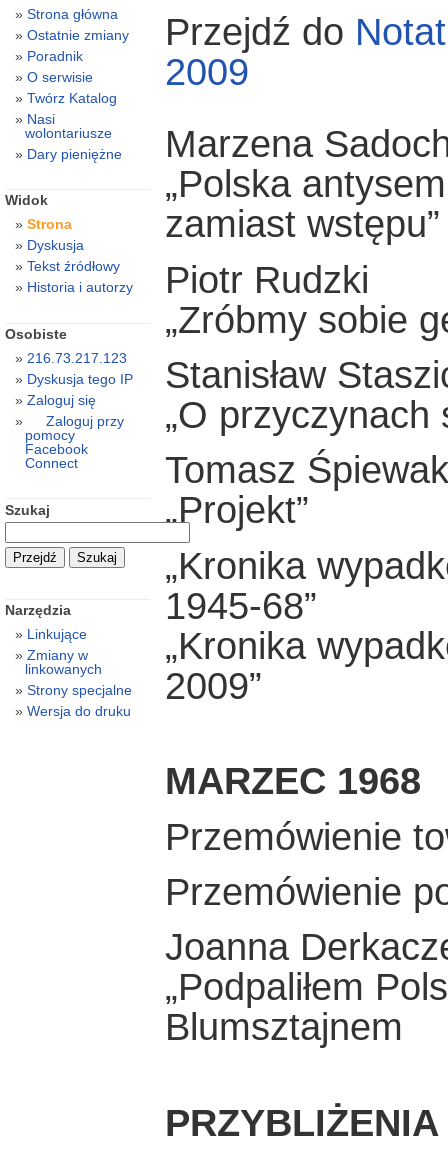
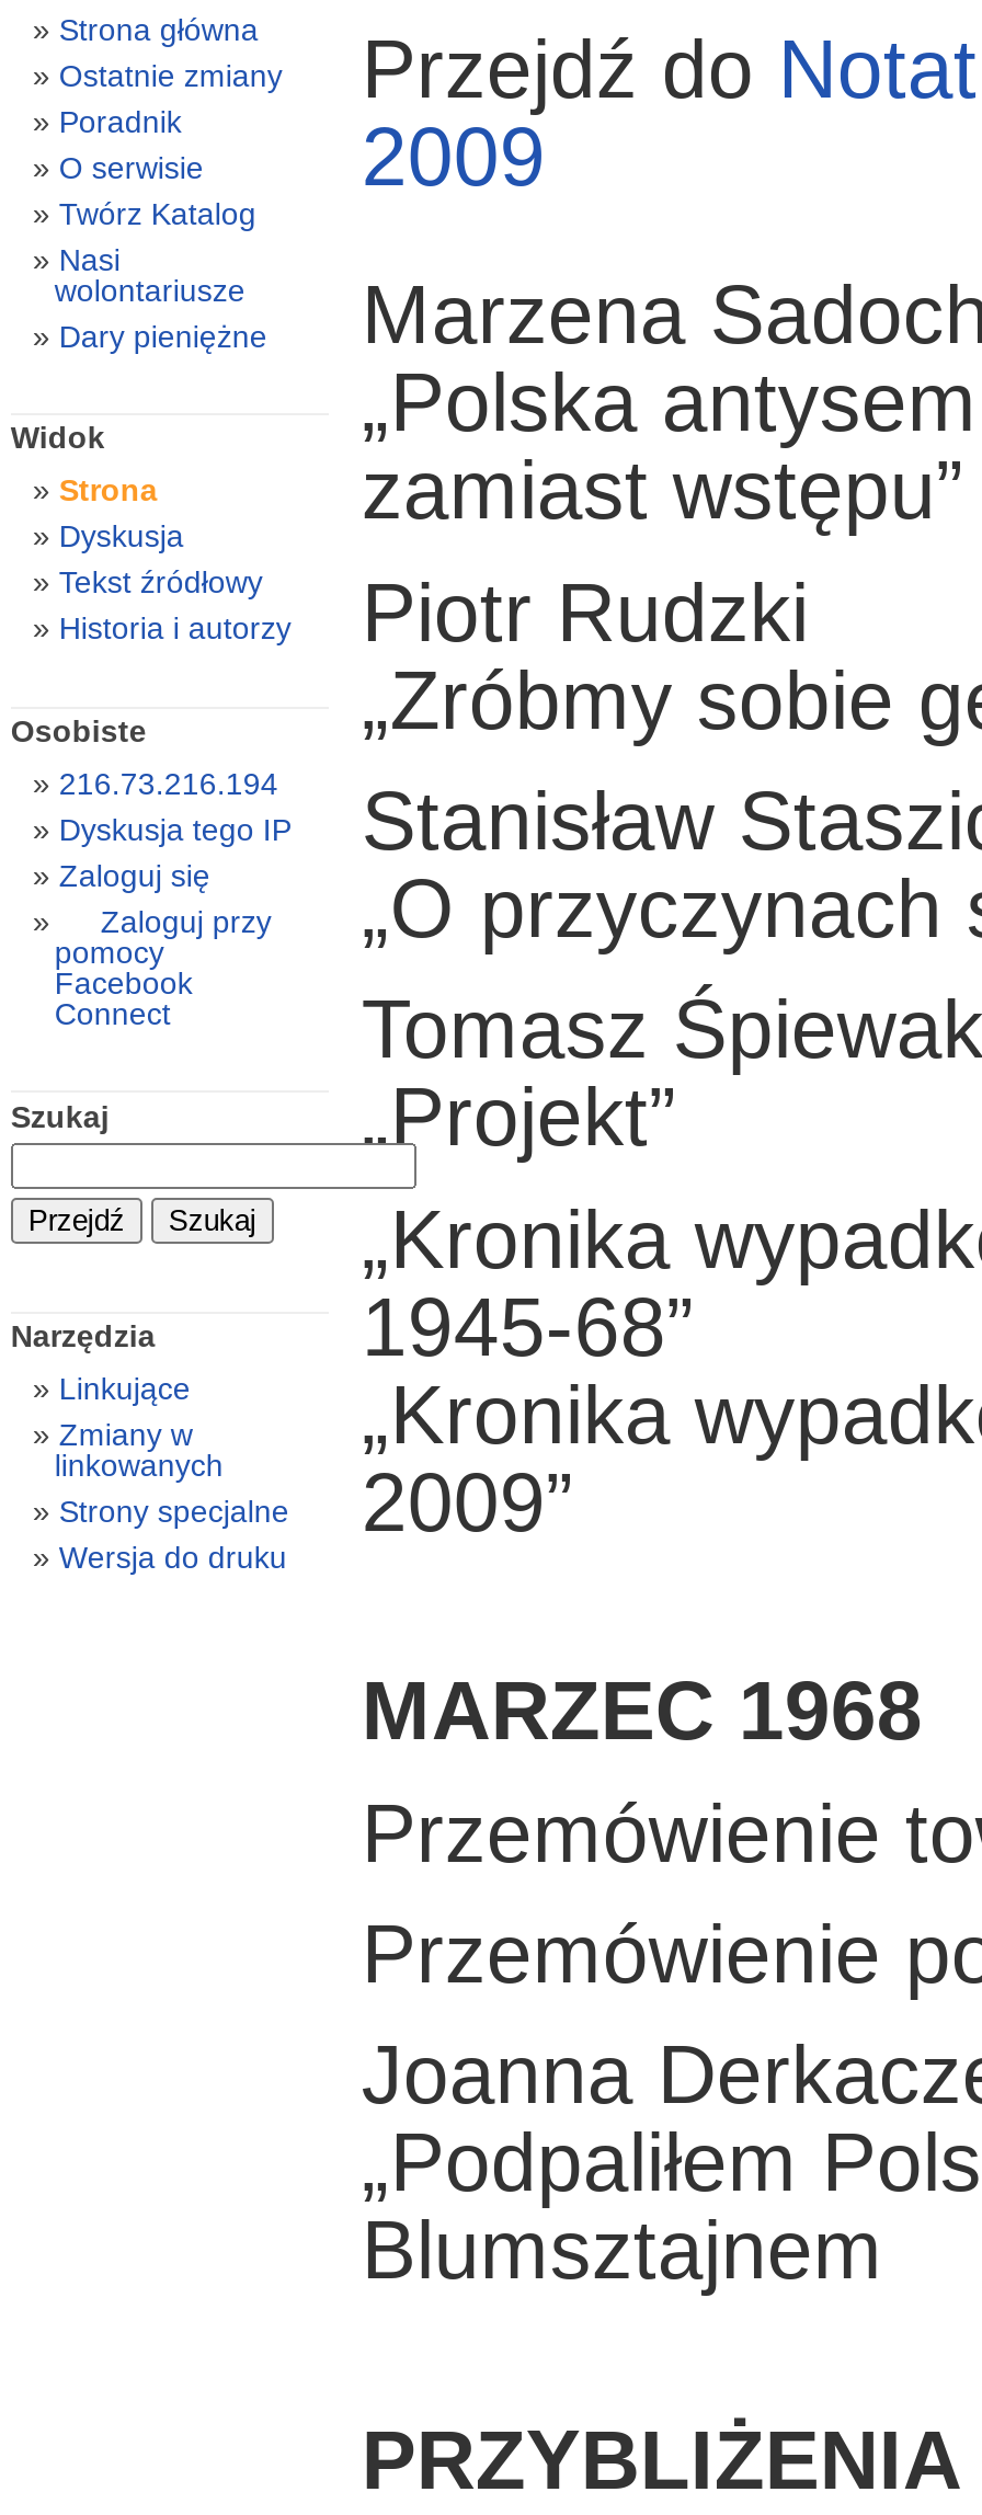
[27,350,127,366] 216.73.217.123 -> [59,766,278,801] 216.73.216.194

